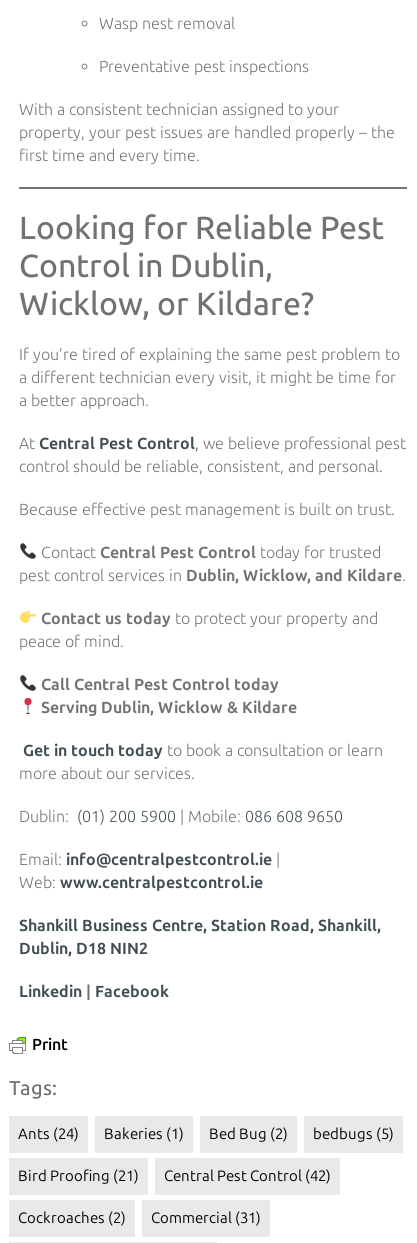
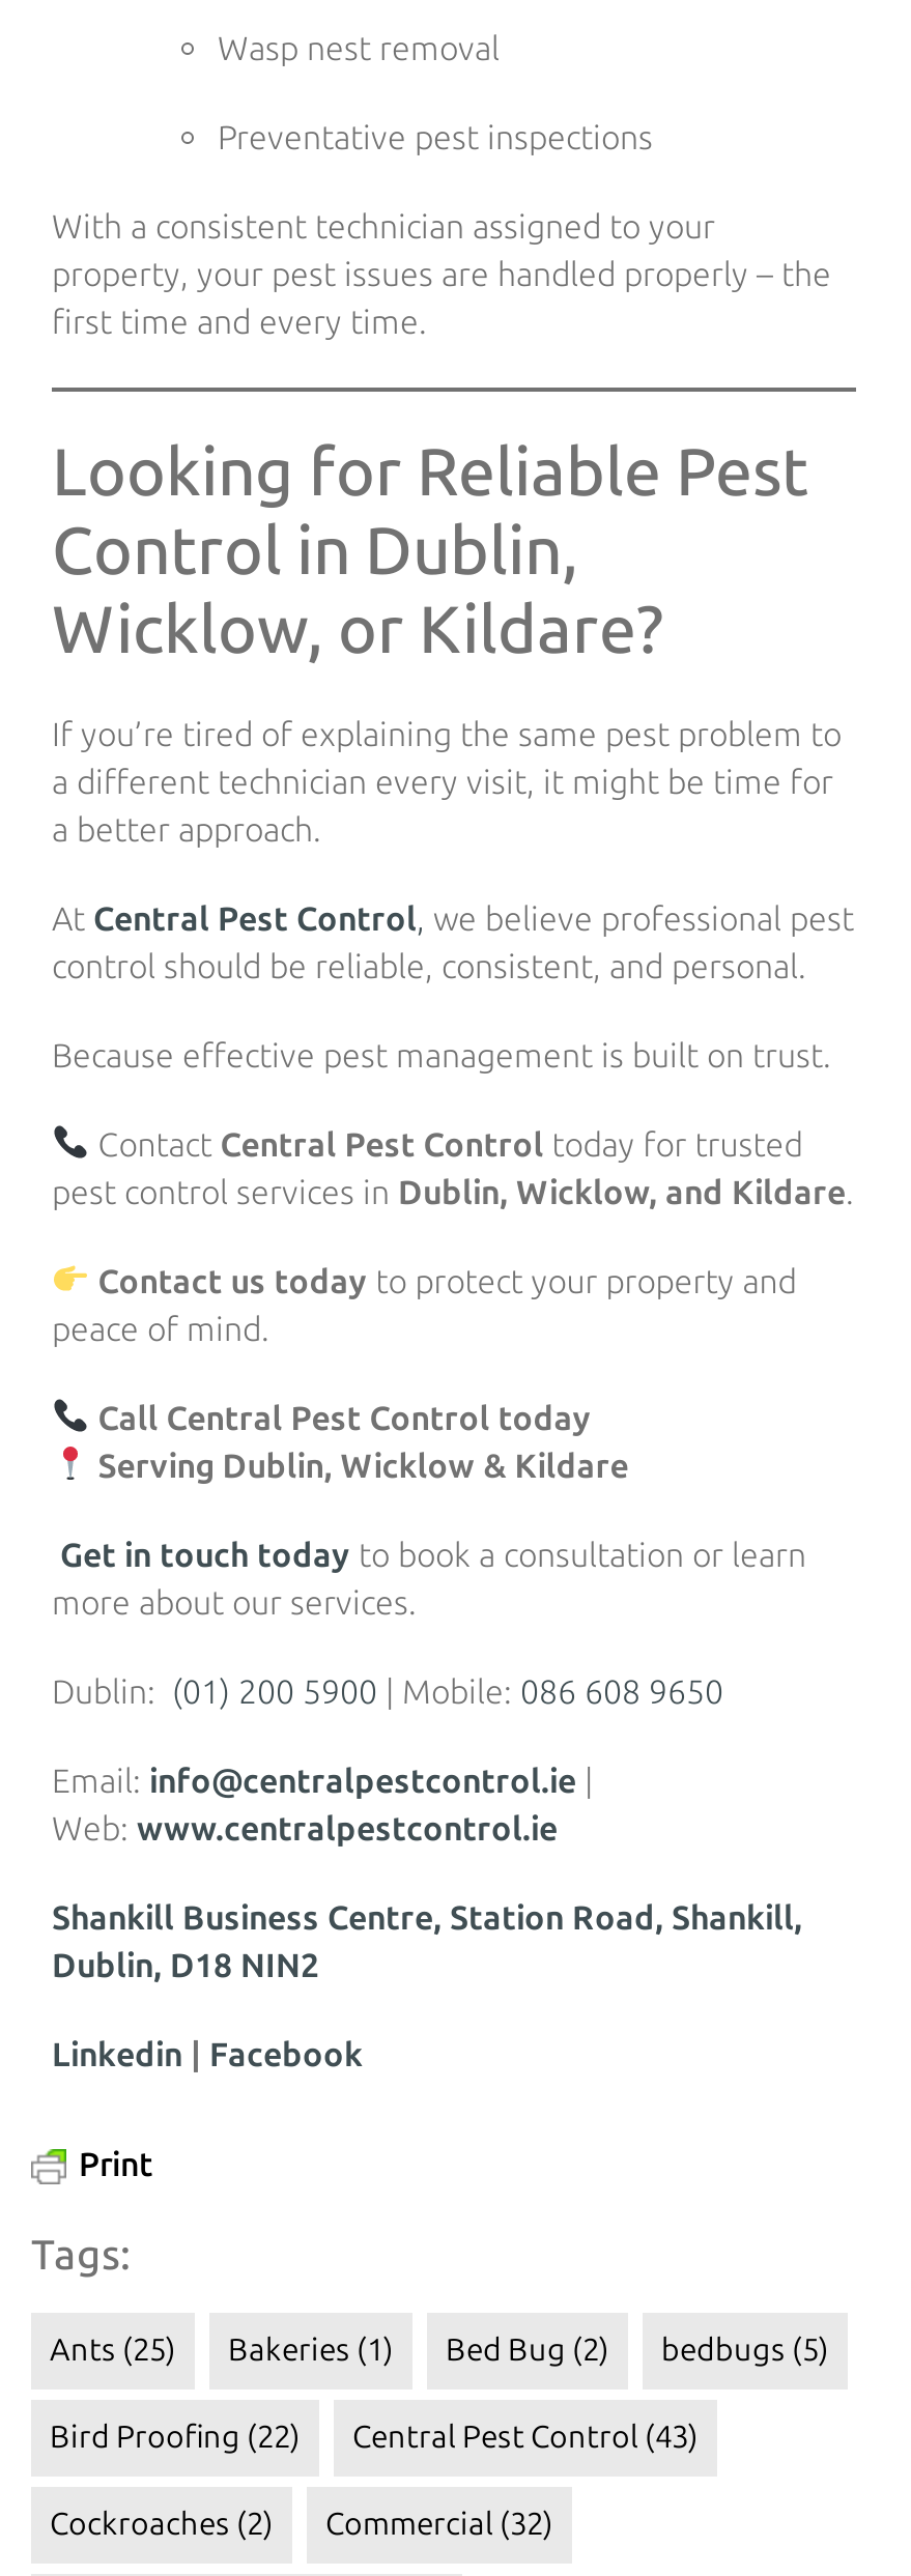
[18,1125,394,1143] Ants (24) Bakeries (1) Bed Bug (2) bedbugs (5) -> [50,2331,829,2368] Ants (25) Bakeries (1) Bed Bug (2) bedbugs (5)
[18,1167,139,1185] Bird Proofing (21) -> [50,2418,301,2455] Bird Proofing (22)
[164,1167,331,1185] Central Pest Control (42) -> [352,2418,699,2455] Central Pest Control (43)
[18,1209,261,1227] Cockroaches (2) Commercial (31) -> [50,2505,553,2542] Cockroaches (2) Commercial (32)

